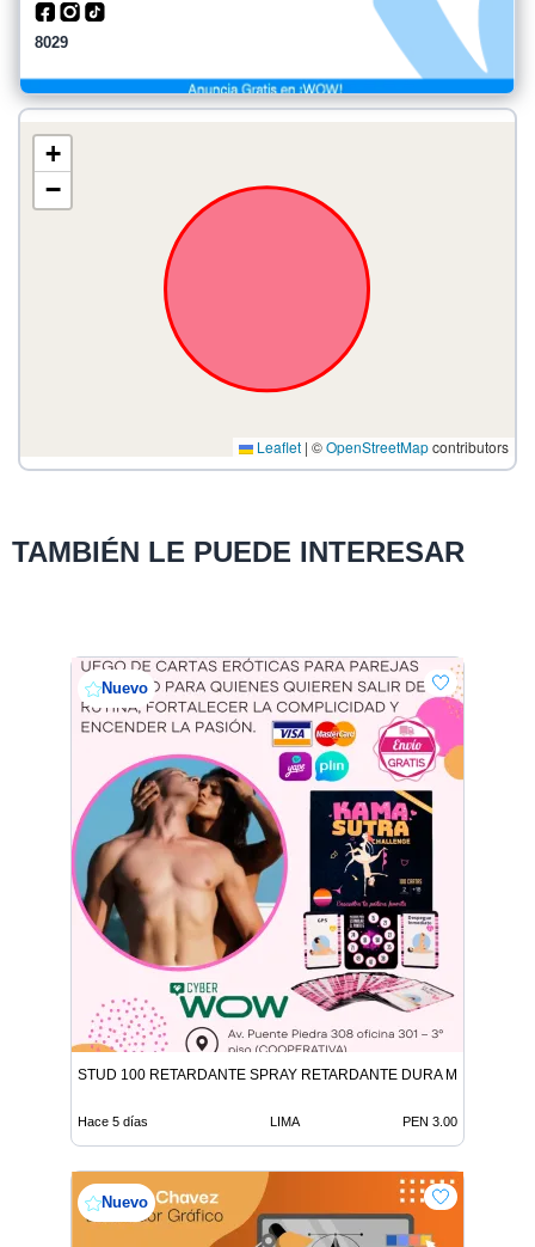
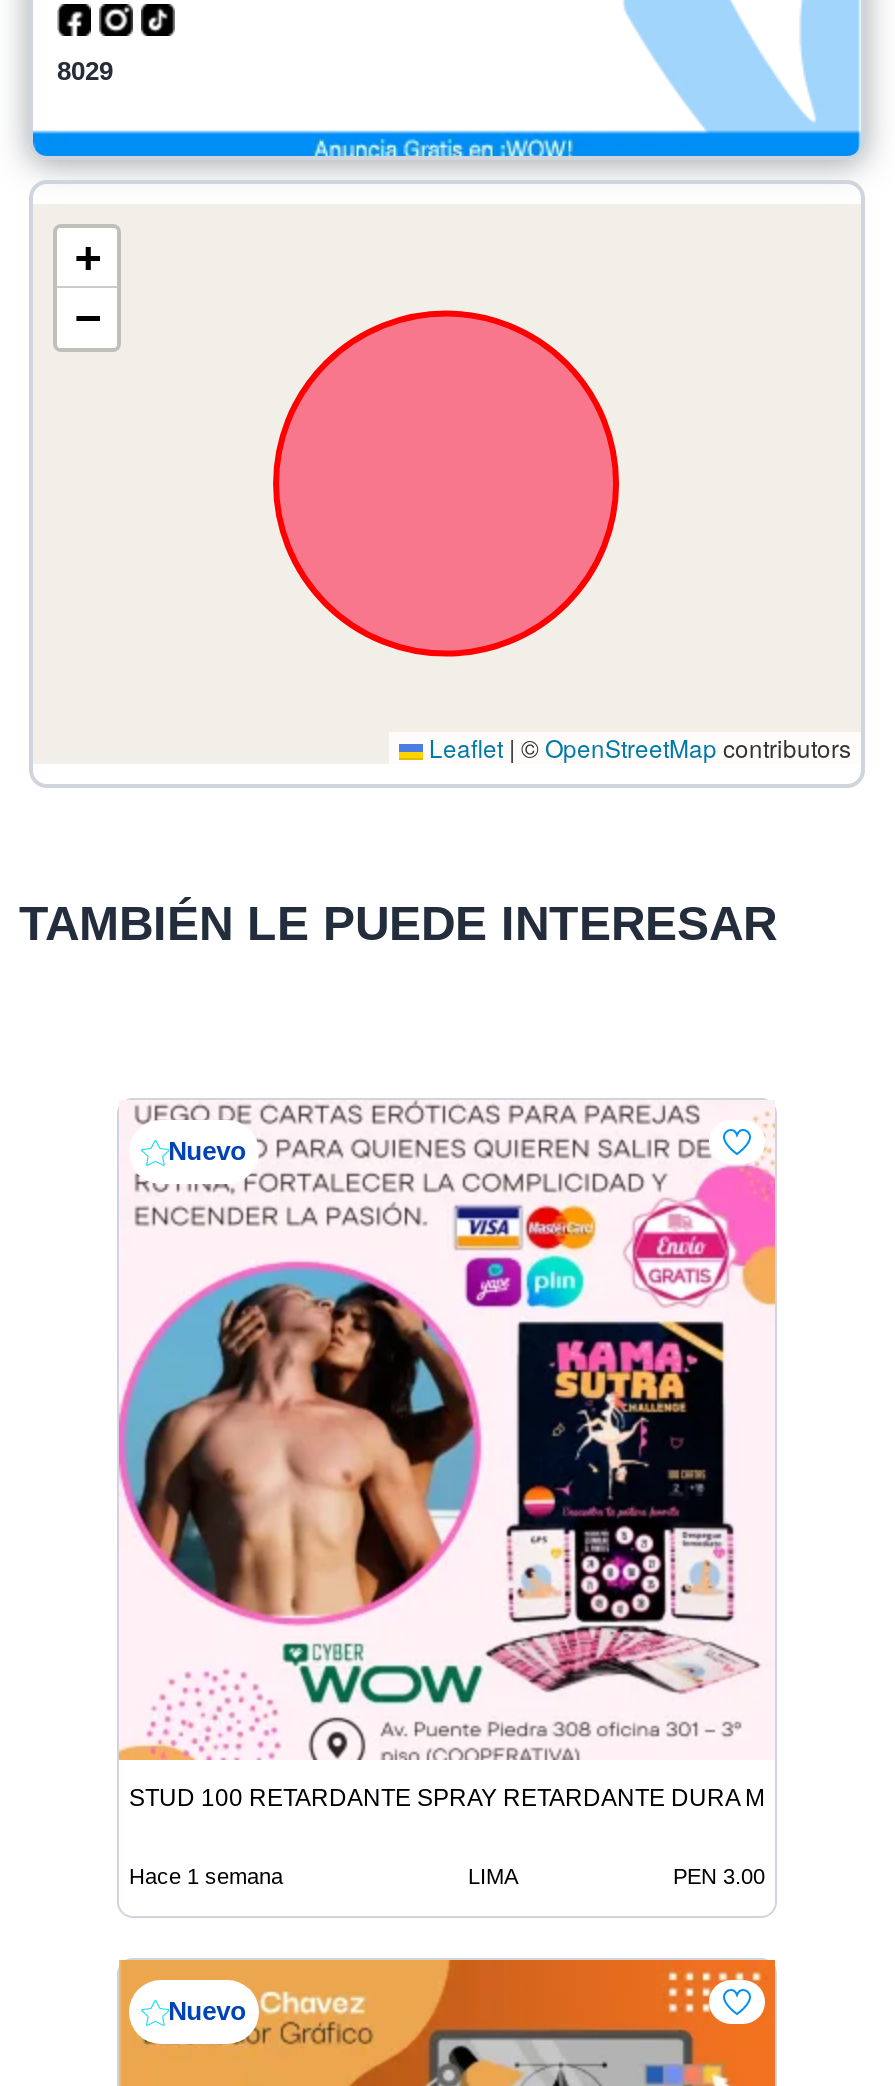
[78,1114,148,1129] Hace 5 días -> [129,1864,283,1888] Hace 1 semana

